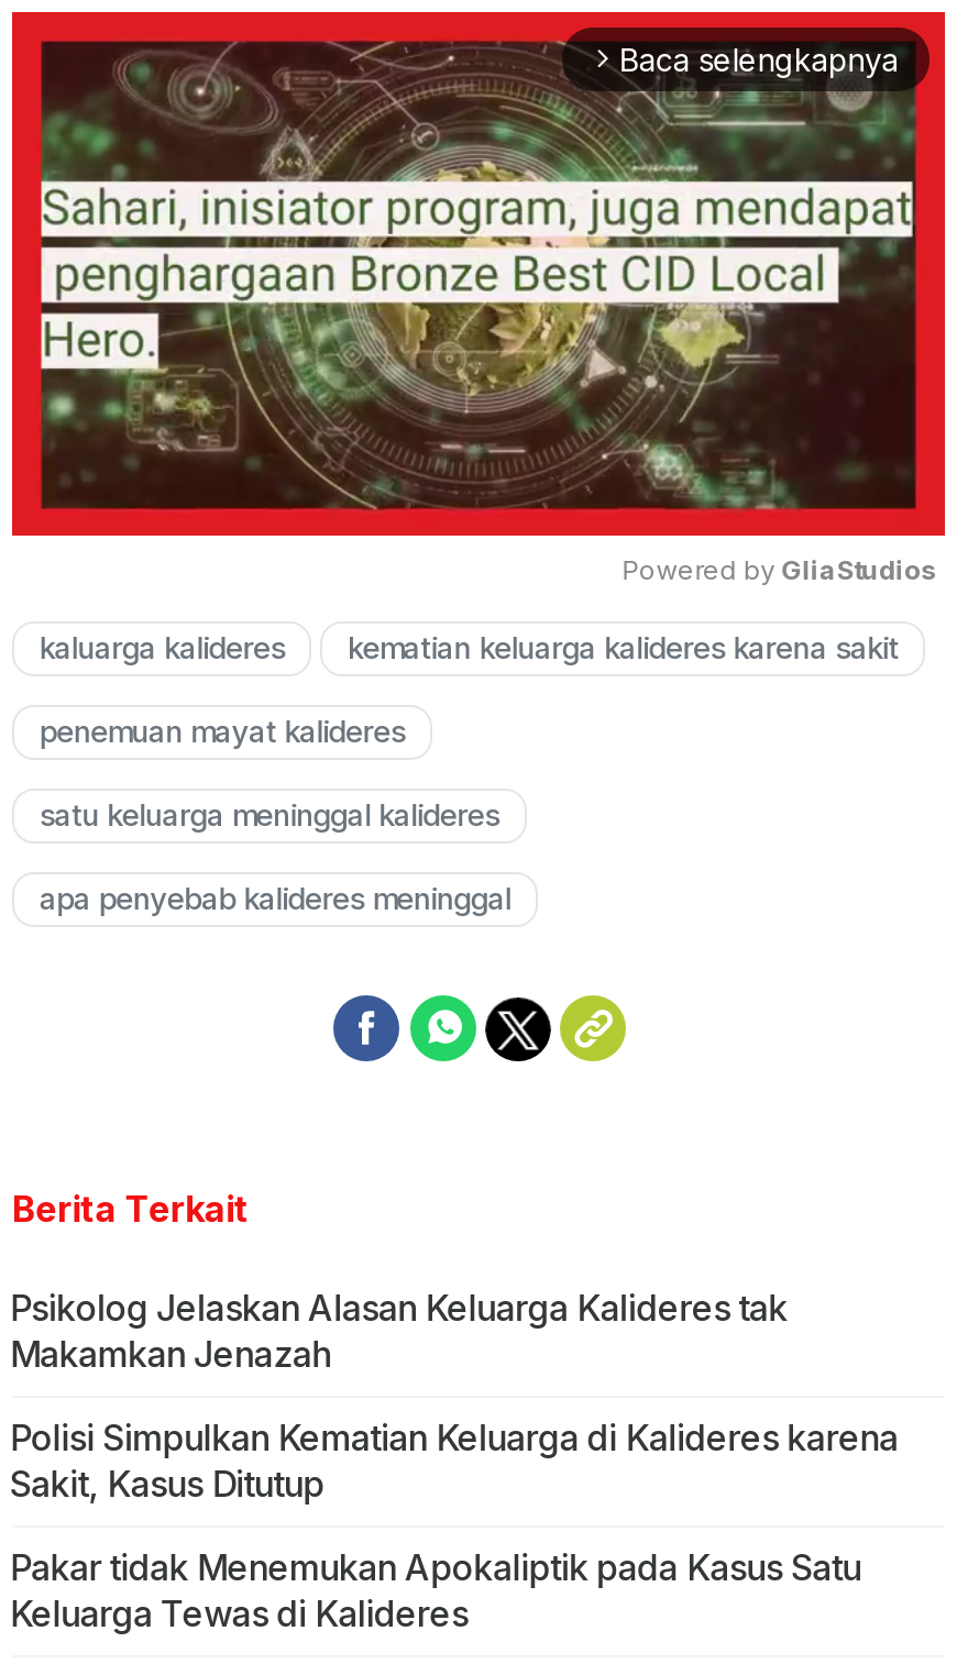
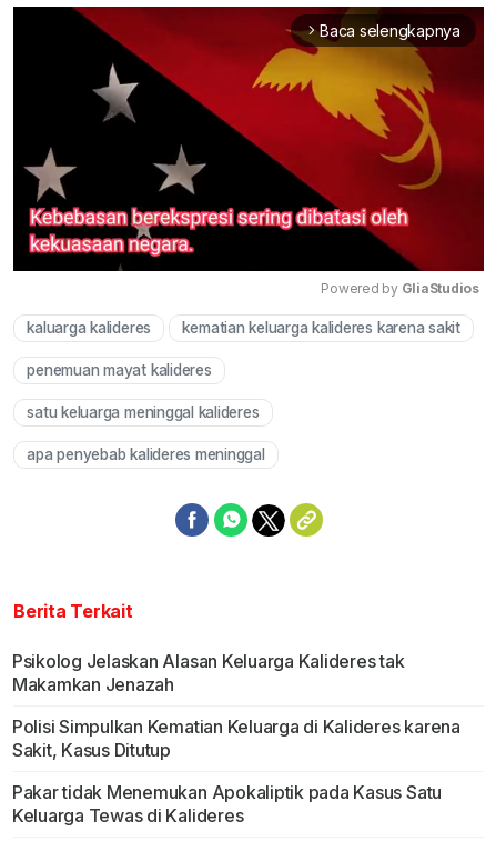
[10,10,947,538] [image] -> [12,6,485,272] [image]

